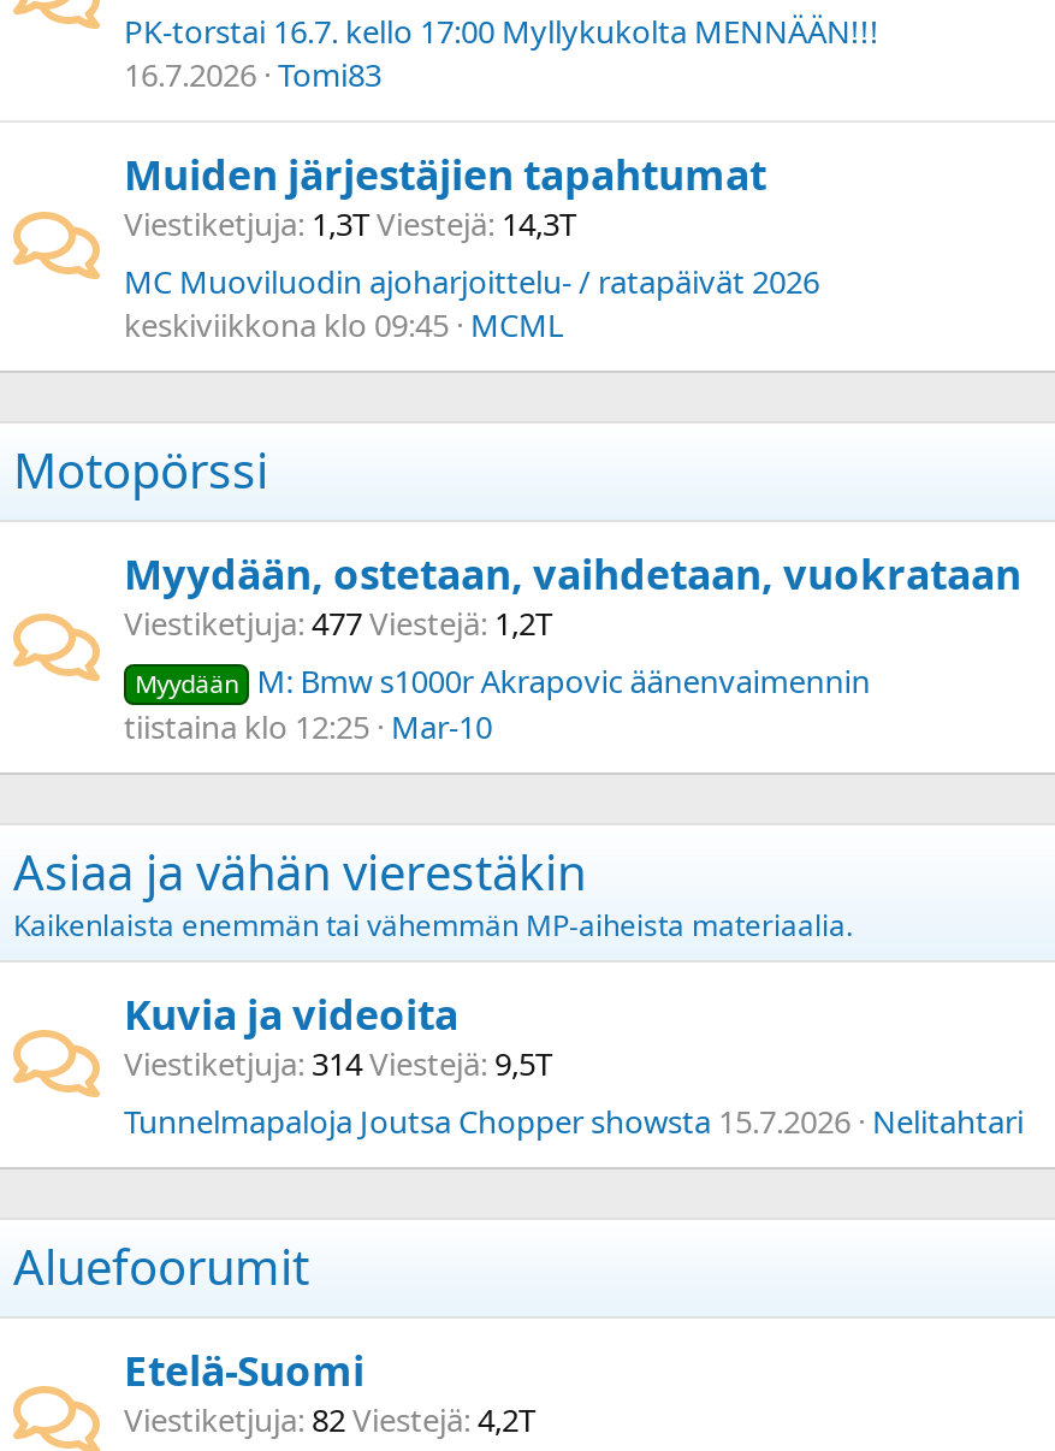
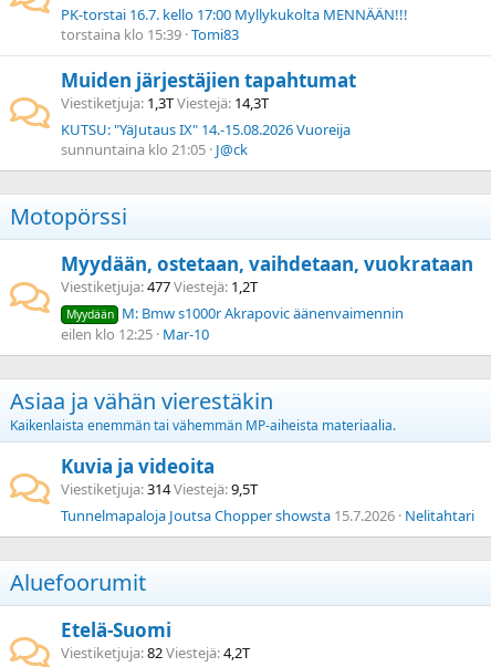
[124,53,381,96] 16.7.2026 Tomi83 -> [61,24,239,44] torstaina klo 15:39 Tomi83
[124,260,819,347] MC Muoviluodin ajoharjoittelu- / ratapäivät 2026 | keskiviikkona klo 09:45 MCML -> [61,119,351,159] KUTSU: "YäJutaus IX" 14.-15.08.2026 Vuoreija | sunnuntaina klo 21:05 J@ck
[124,705,492,748] tiistaina klo 12:25 Mar-10 -> [61,324,209,344] eilen klo 12:25 Mar-10

